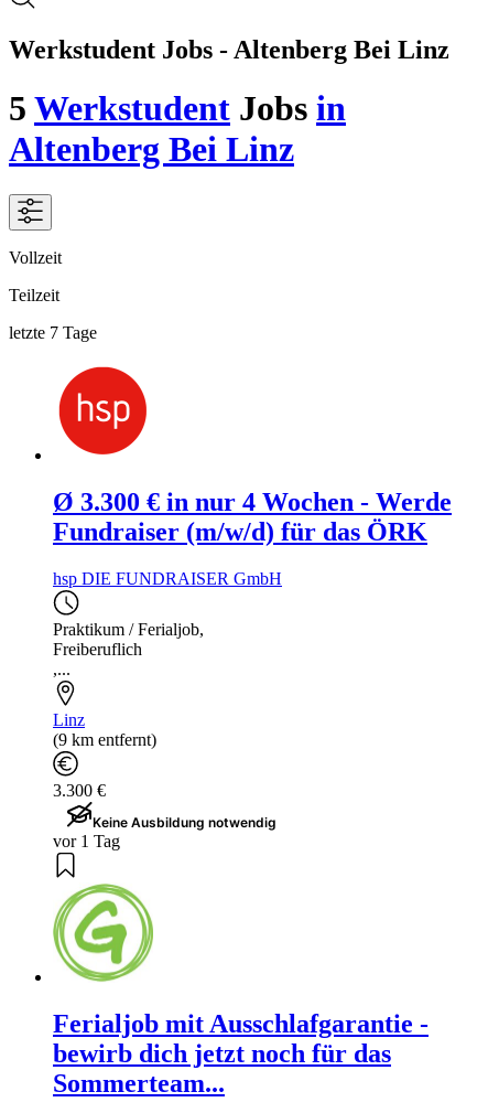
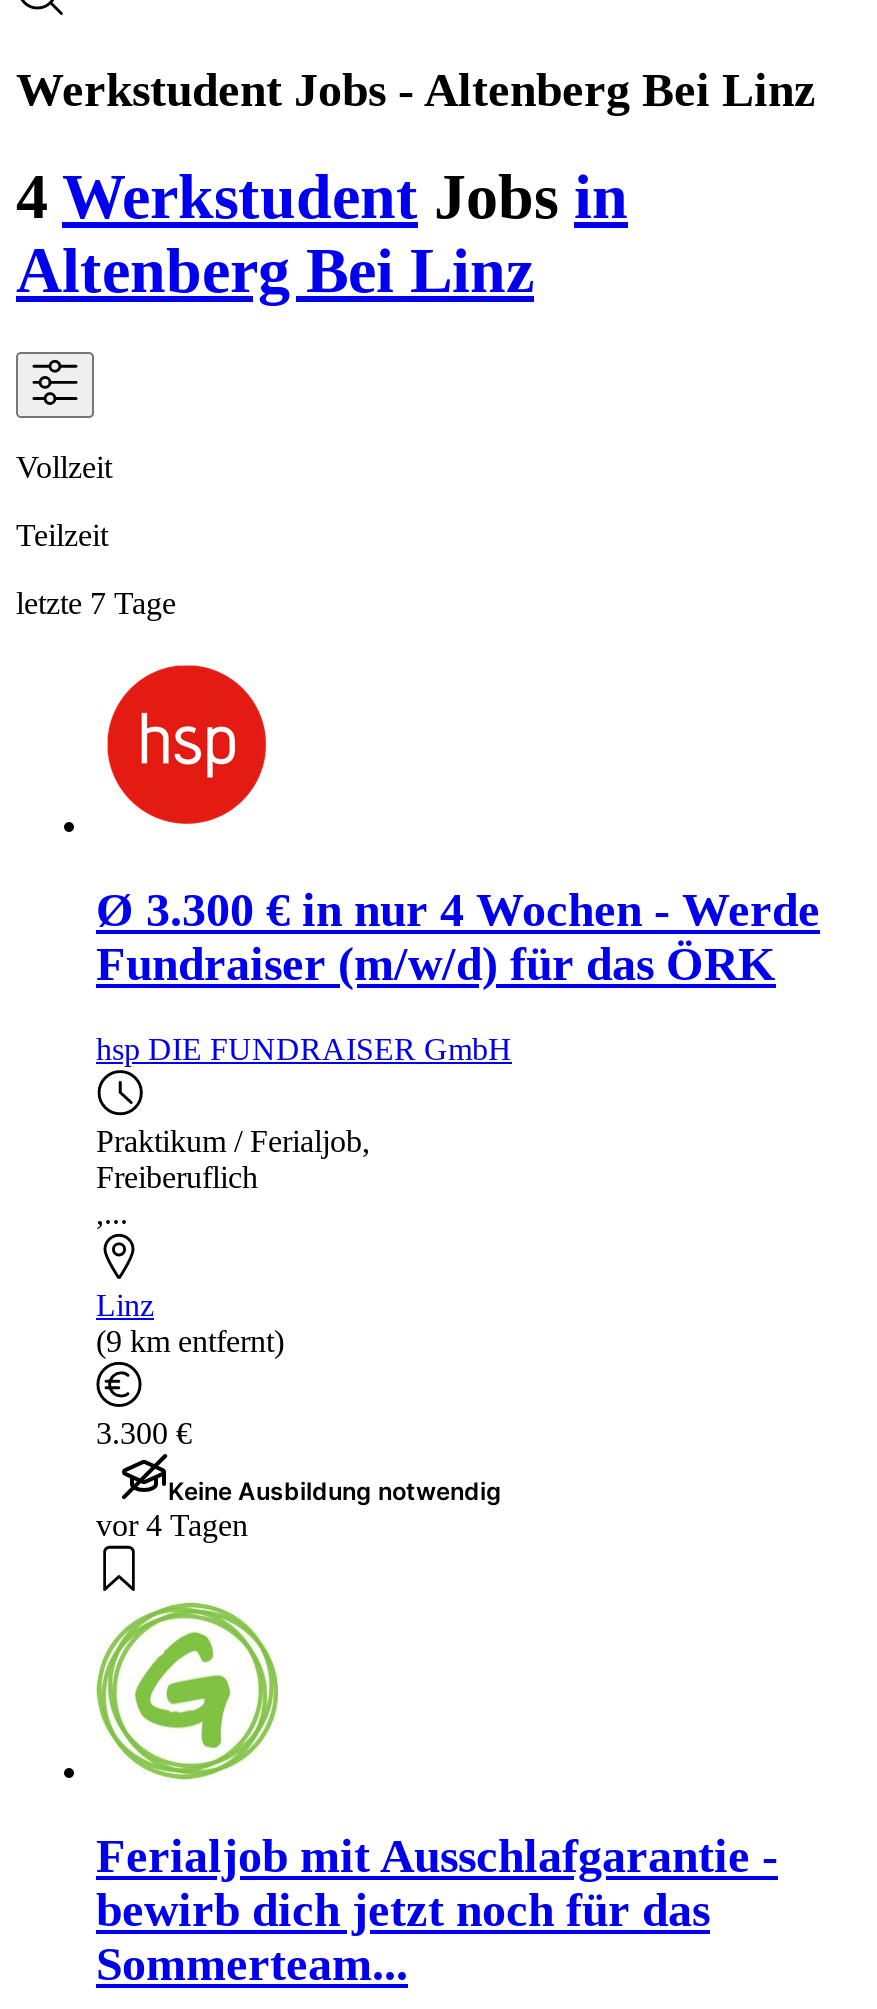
[9,89,346,128] 5 Werkstudent Jobs in -> [16,161,628,233] 4 Werkstudent Jobs in
[53,831,120,850] vor 1 Tag -> [96,1507,248,1541] vor 4 Tagen

